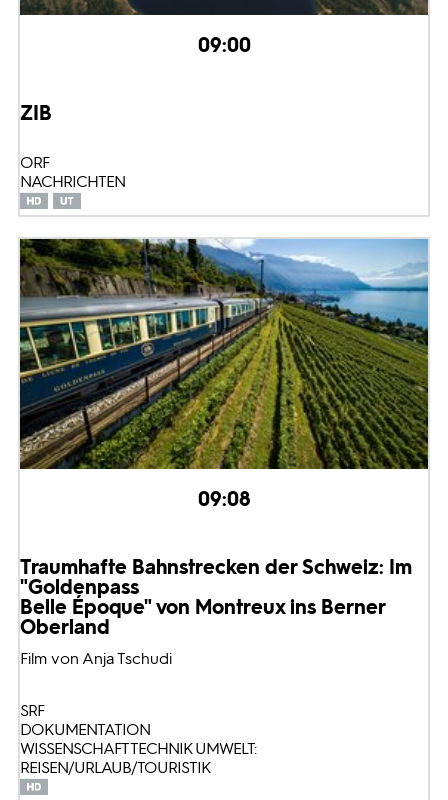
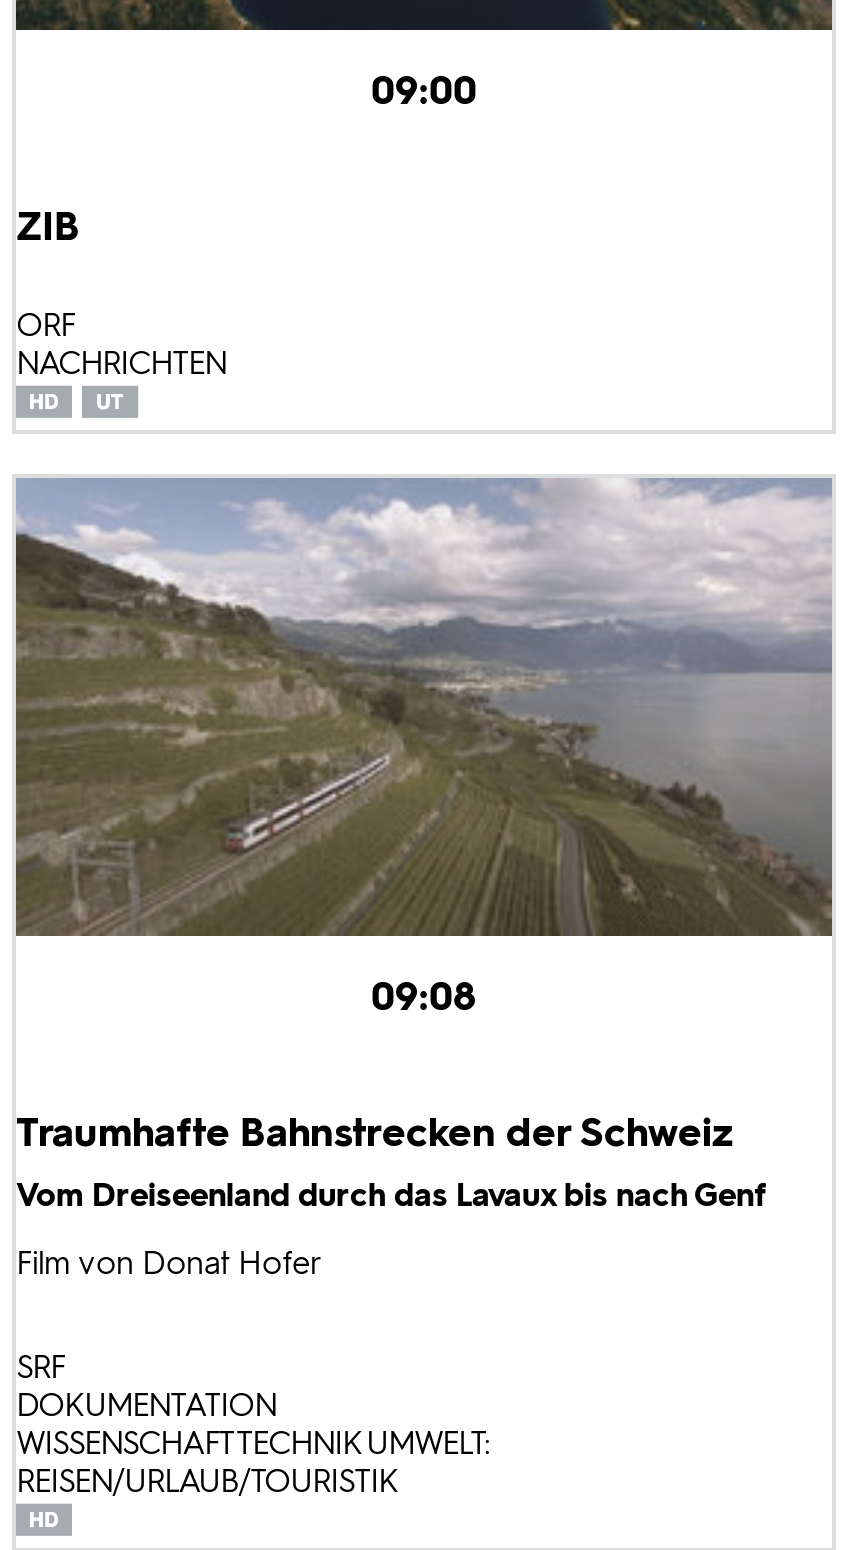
[19,238,429,470] [image] -> [14,476,834,938] [image]
[20,555,412,668] Traumhafte Bahnstrecken der Schweiz: Im | "Goldenpass | Belle Époque" von Montreux ins Berner | Oberland | Film von Anja Tschudi -> [16,1109,766,1283] Traumhafte Bahnstrecken der Schweiz | Vom Dreiseenland durch das Lavaux bis nach Genf | Film von Donat Hofer

